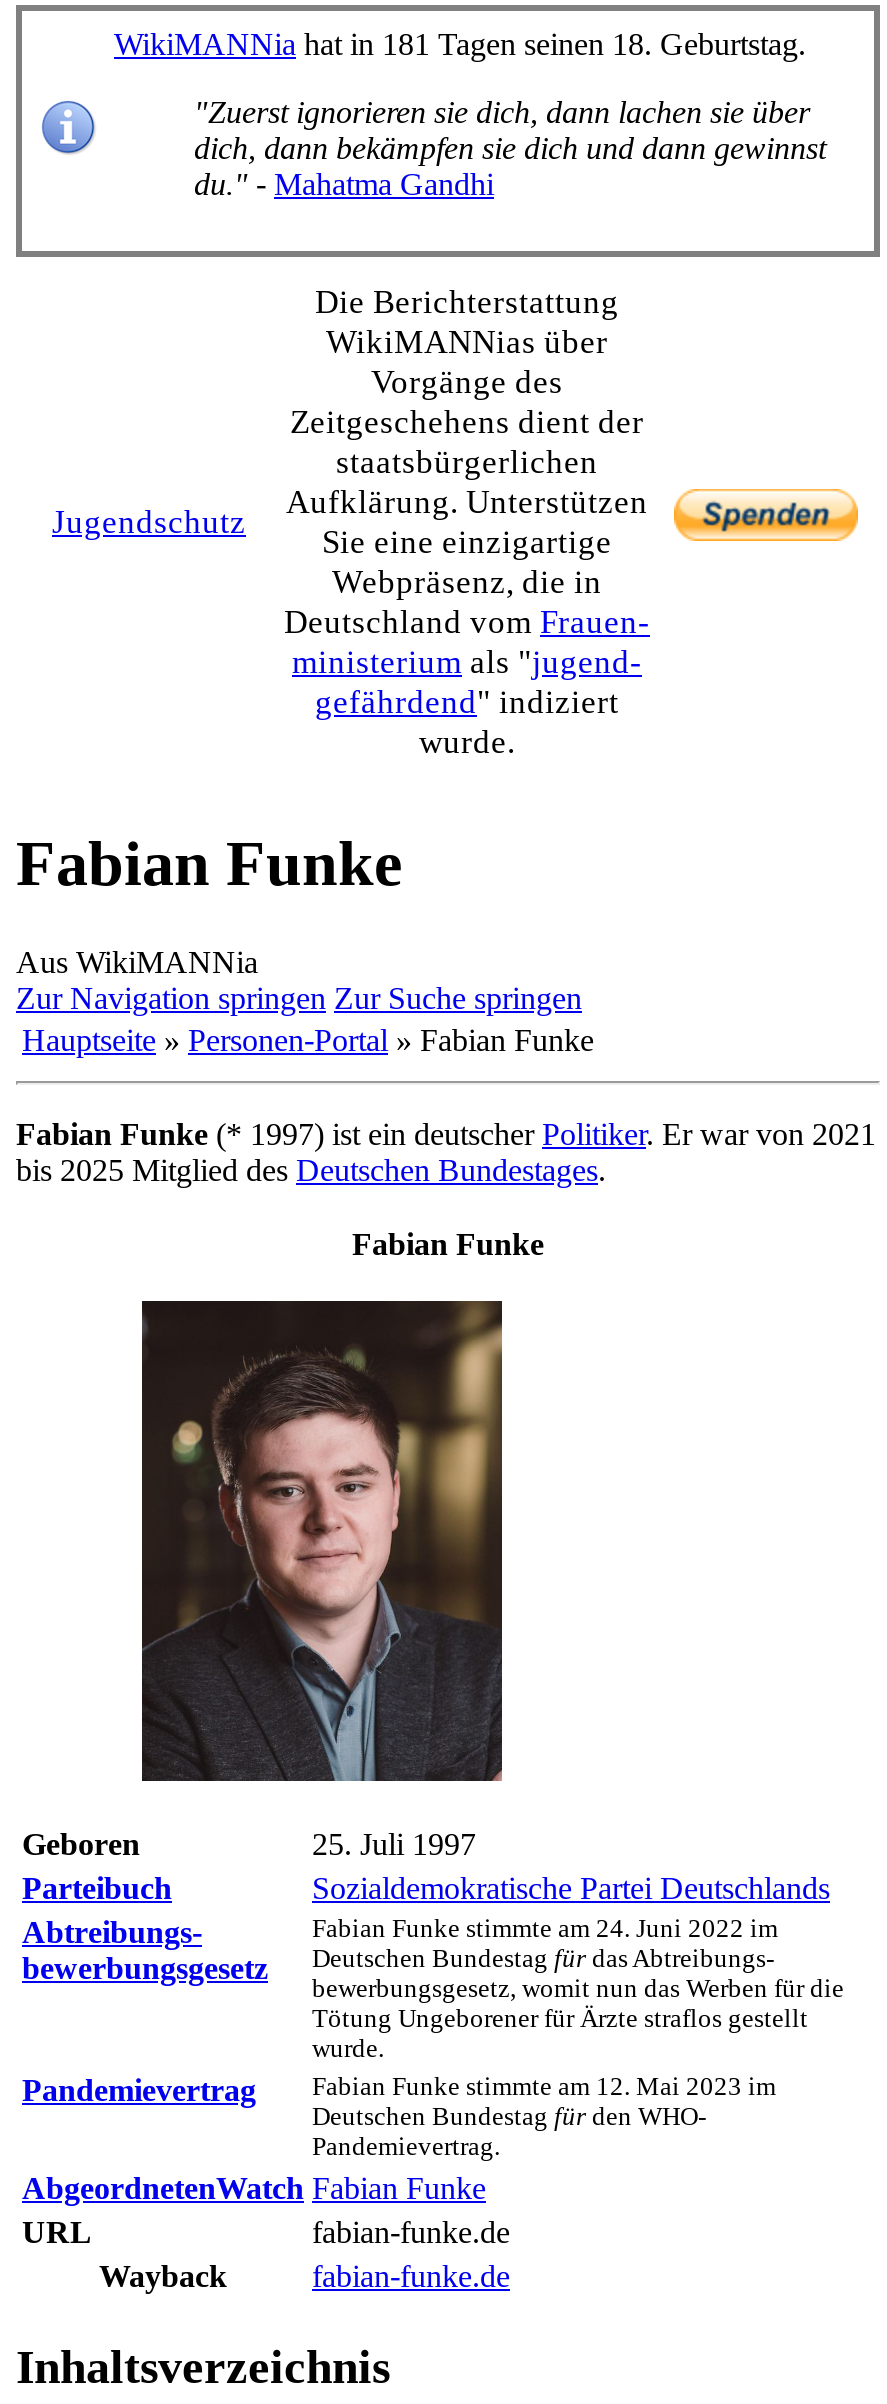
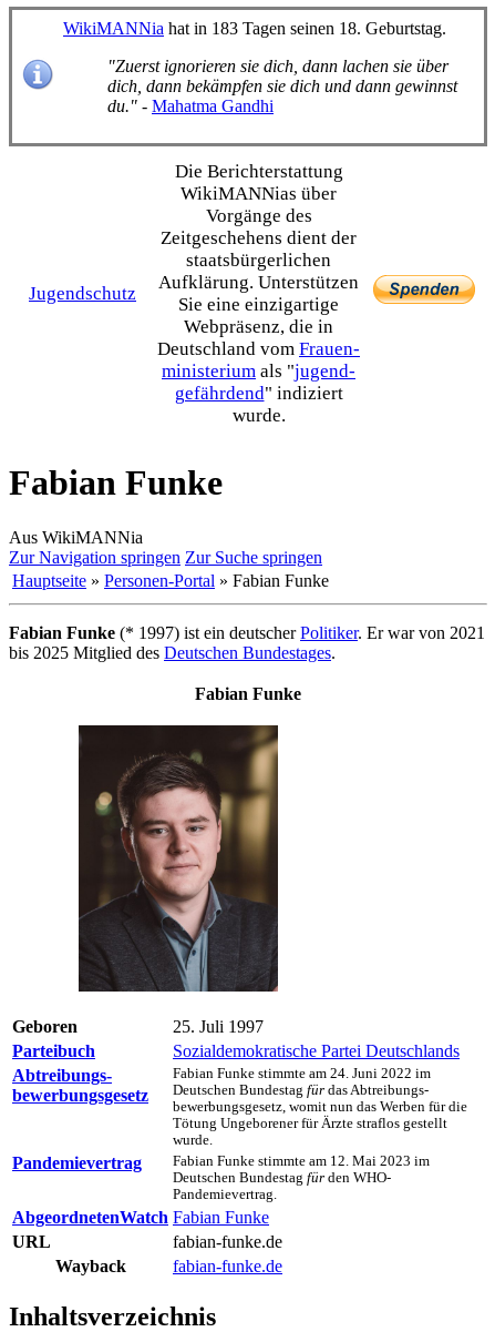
[114,27,806,61] WikiMANNia hat in 181 Tagen seinen 18. Geburtstag. -> [63,19,446,38] WikiMANNia hat in 183 Tagen seinen 18. Geburtstag.

